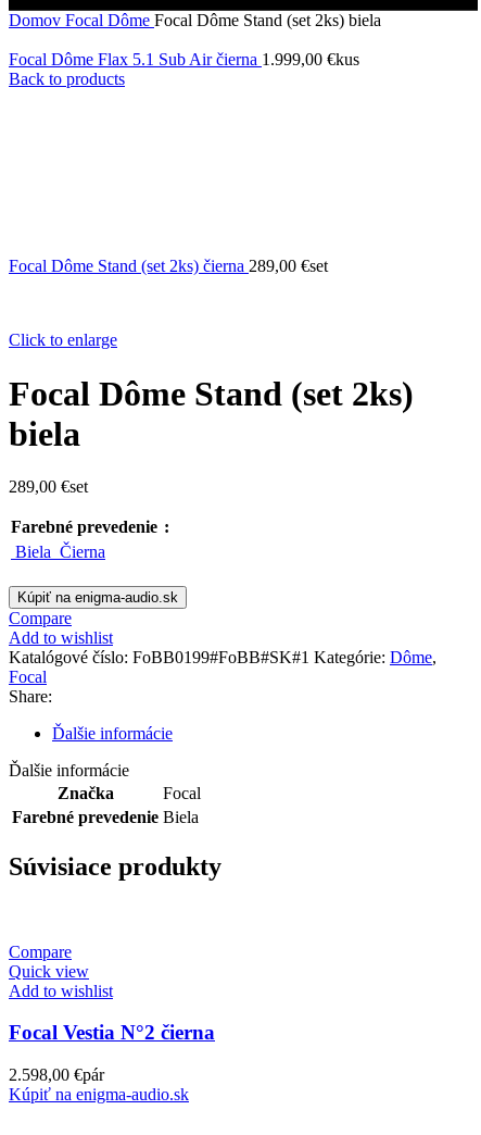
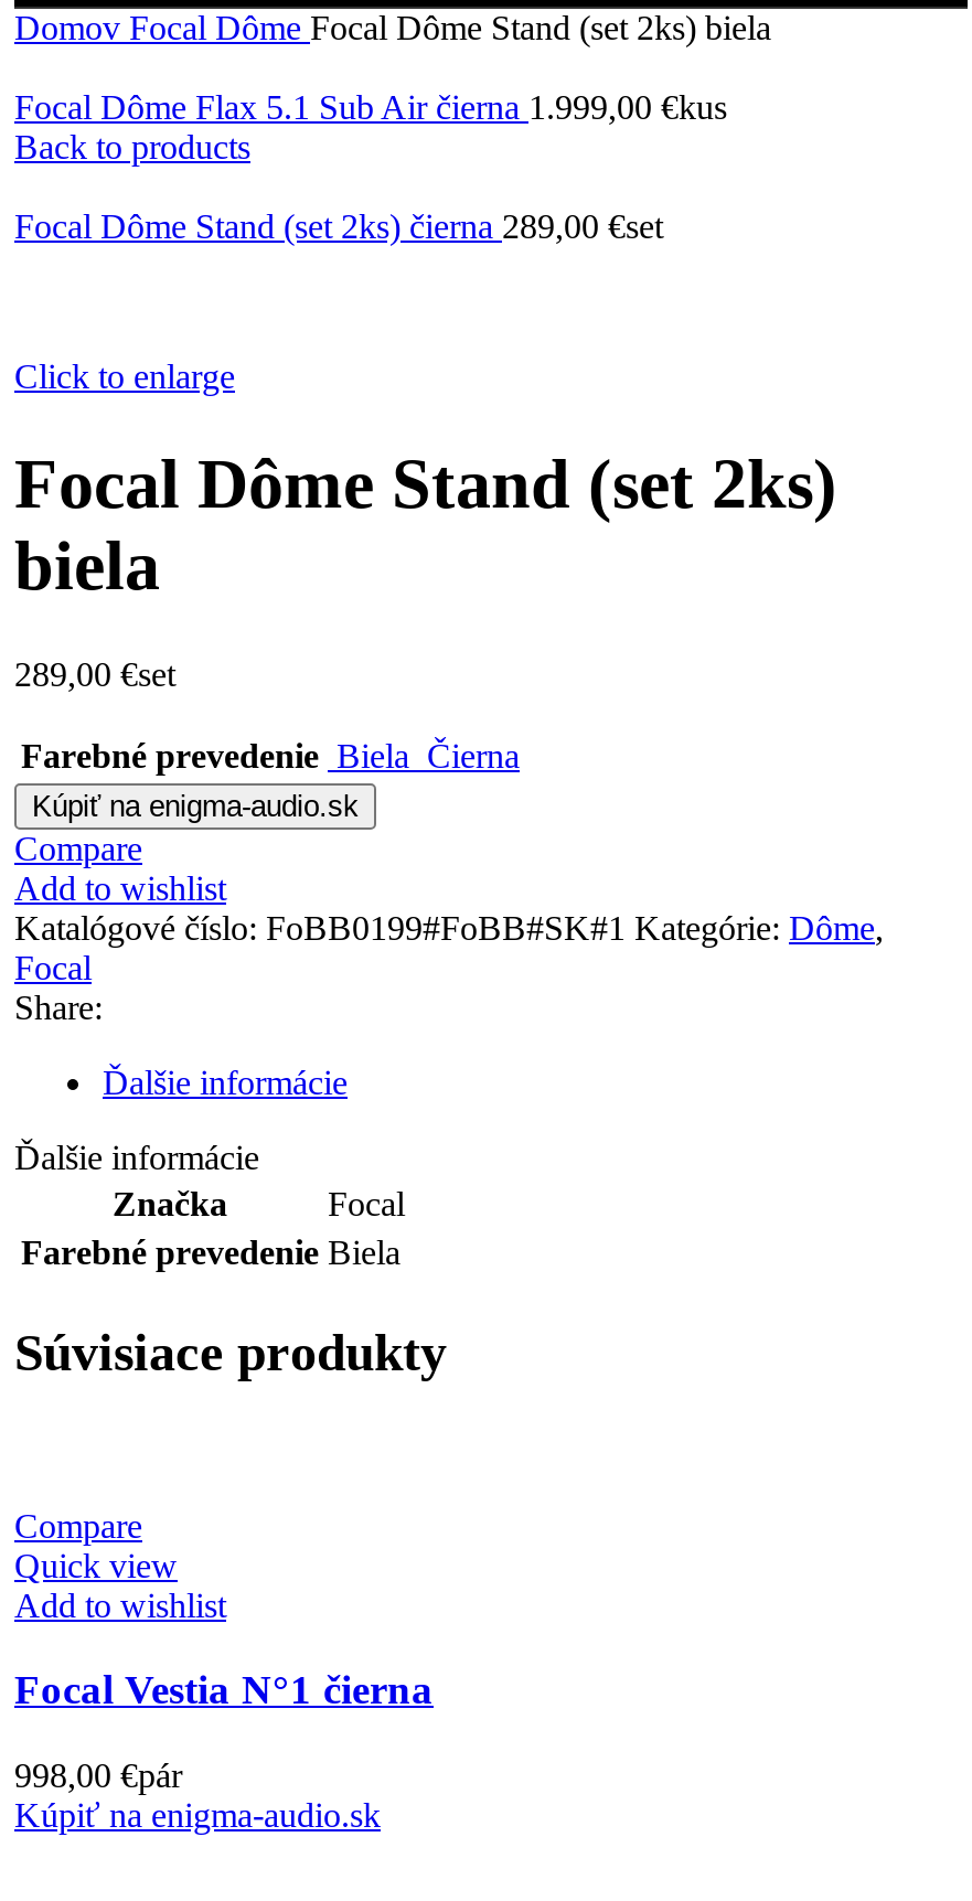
[9,1021,215,1044] Focal Vestia N°2 čierna -> [14,1667,434,1713] Focal Vestia N°1 čierna
[9,1066,104,1084] 2.598,00 €pár -> [14,1757,182,1794] 998,00 €pár

